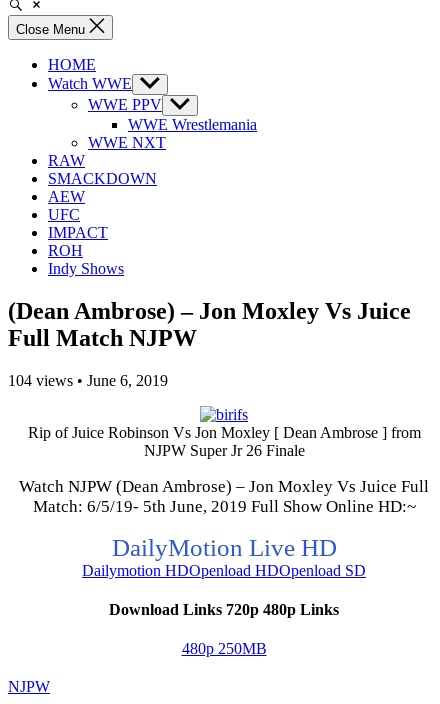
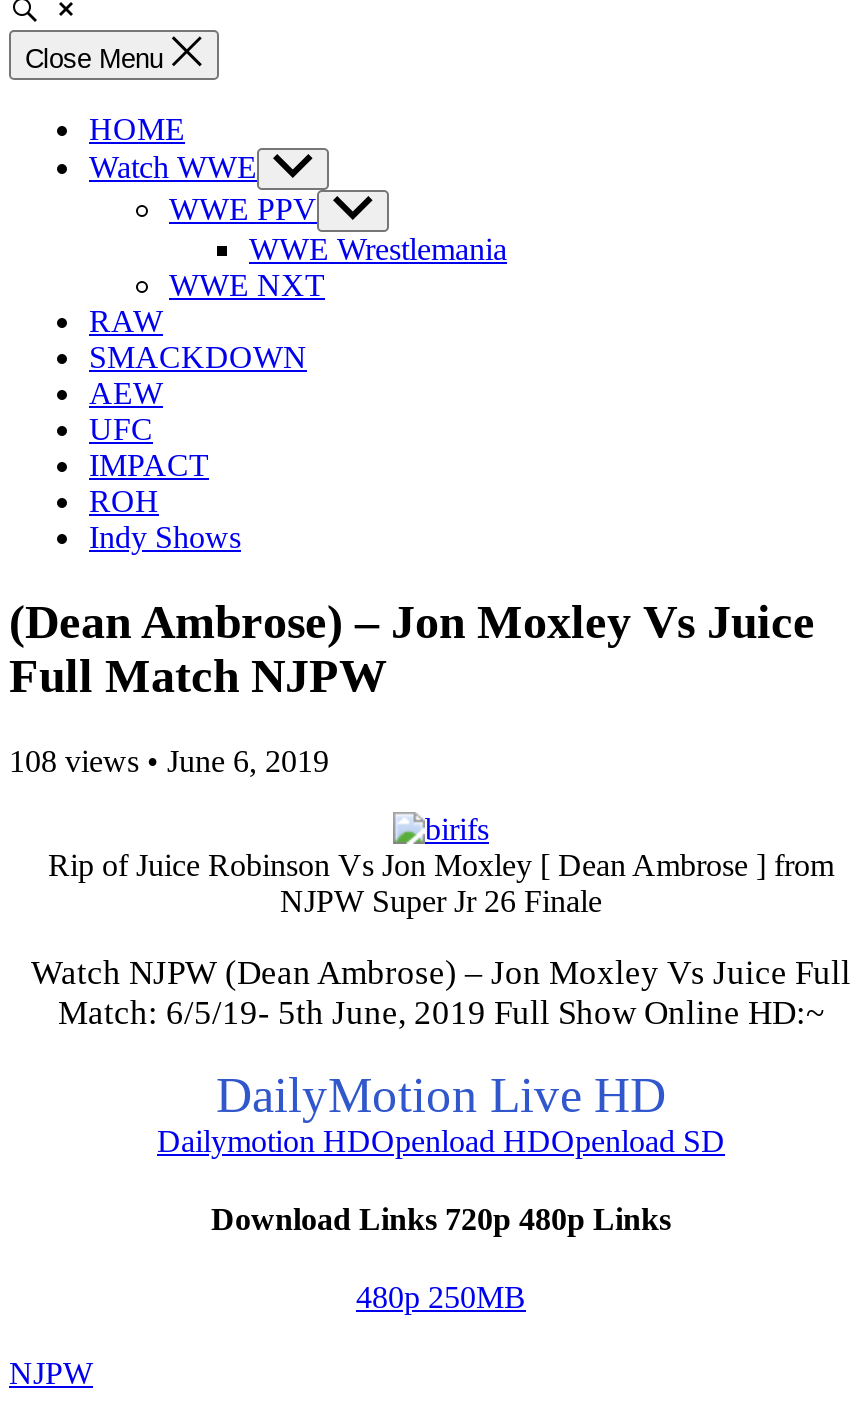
[8,372,168,389] 104 views • June 6, 2019 -> [9,744,329,778] 108 views • June 6, 2019

